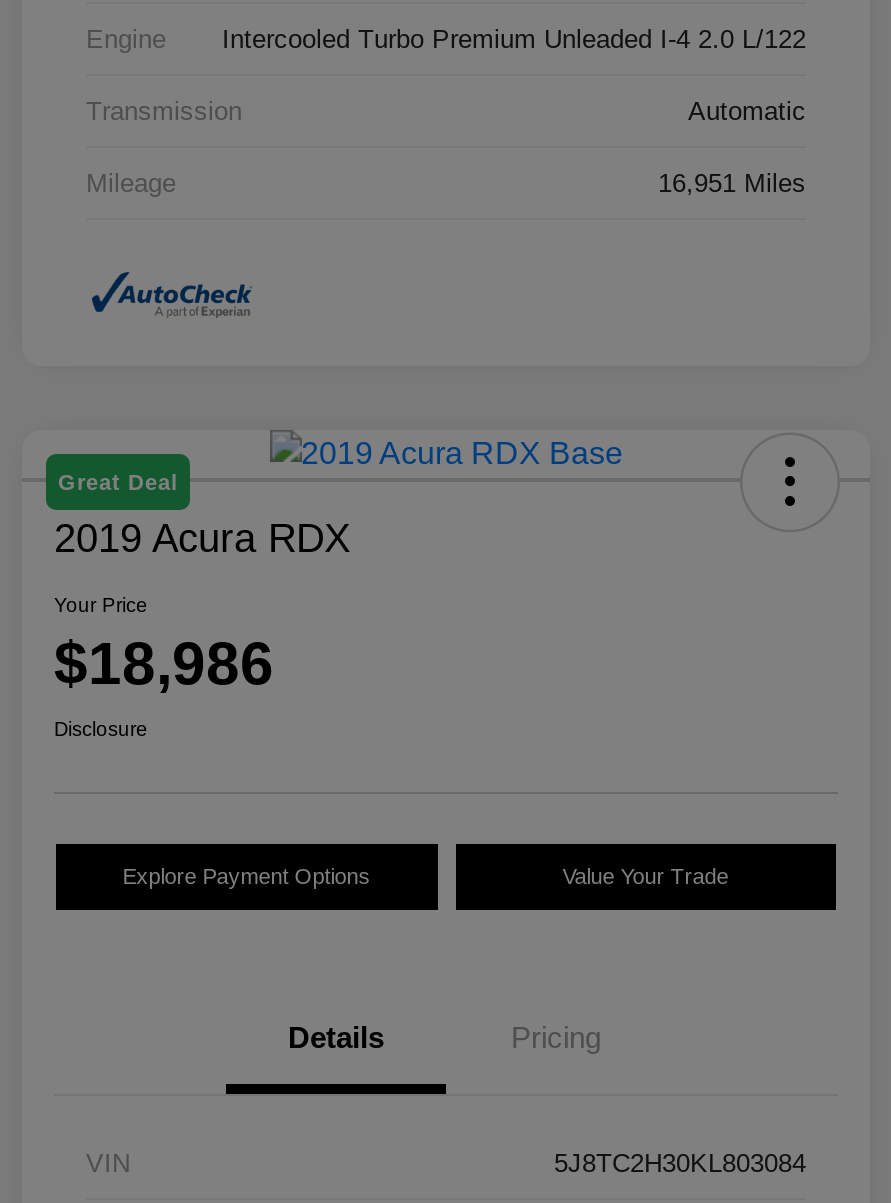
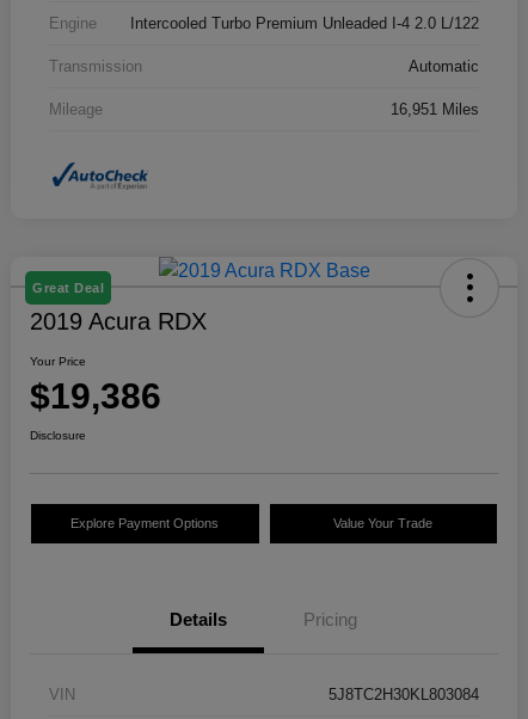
[54,631,274,697] $18,986 -> [30,377,161,416] $19,386

